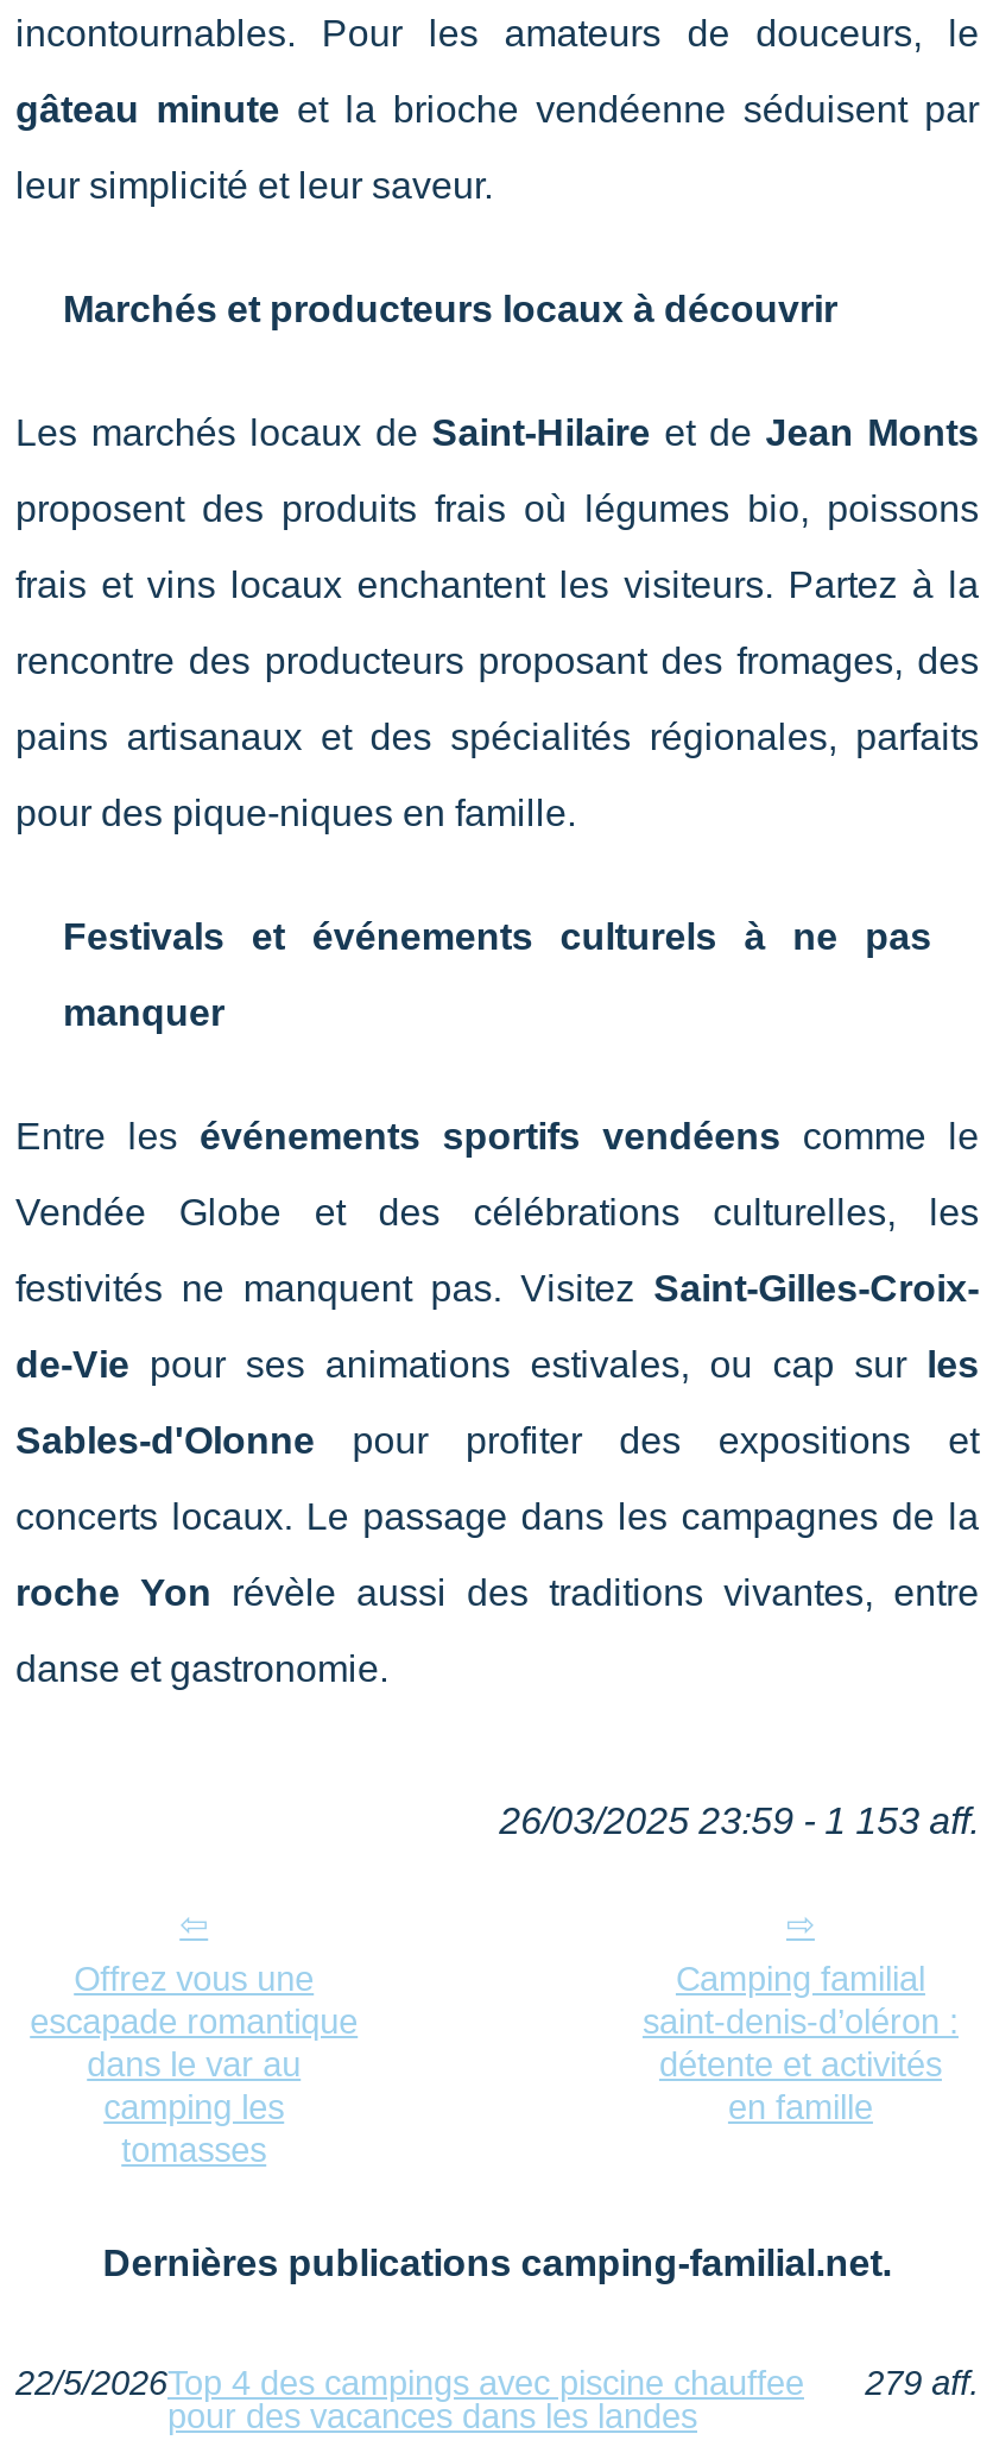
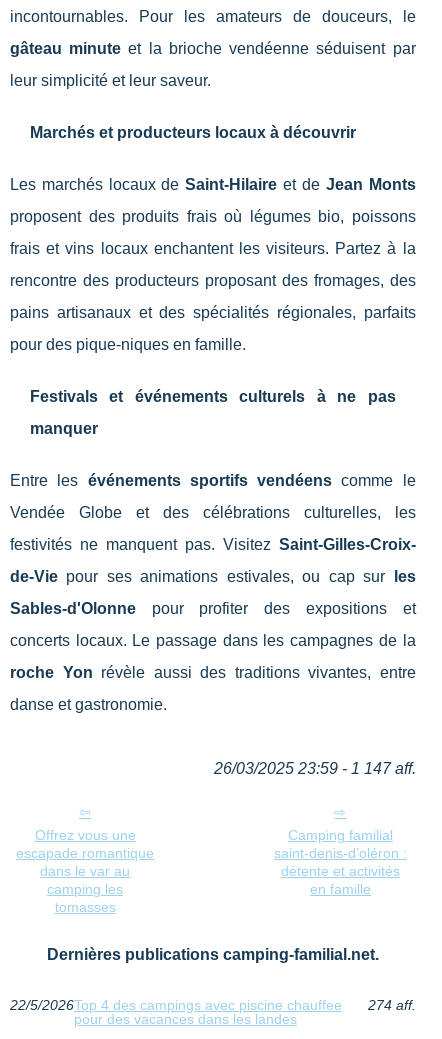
[499,1801,979,1841] 26/03/2025 23:59 - 1 153 aff. -> [214,760,416,777] 26/03/2025 23:59 - 1 147 aff.
[15,2364,979,2402] 22/5/2026 Top 4 des campings avec piscine chauffee 279 aff. -> [10,997,416,1013] 22/5/2026 Top 4 des campings avec piscine chauffee 274 aff.

